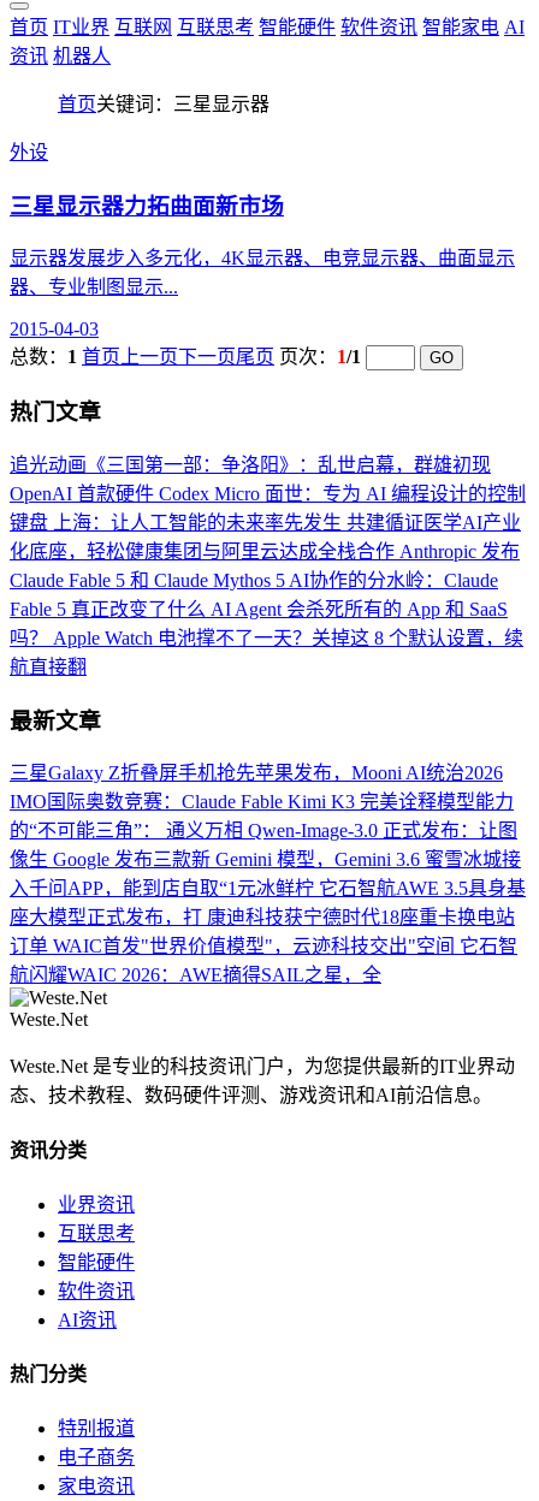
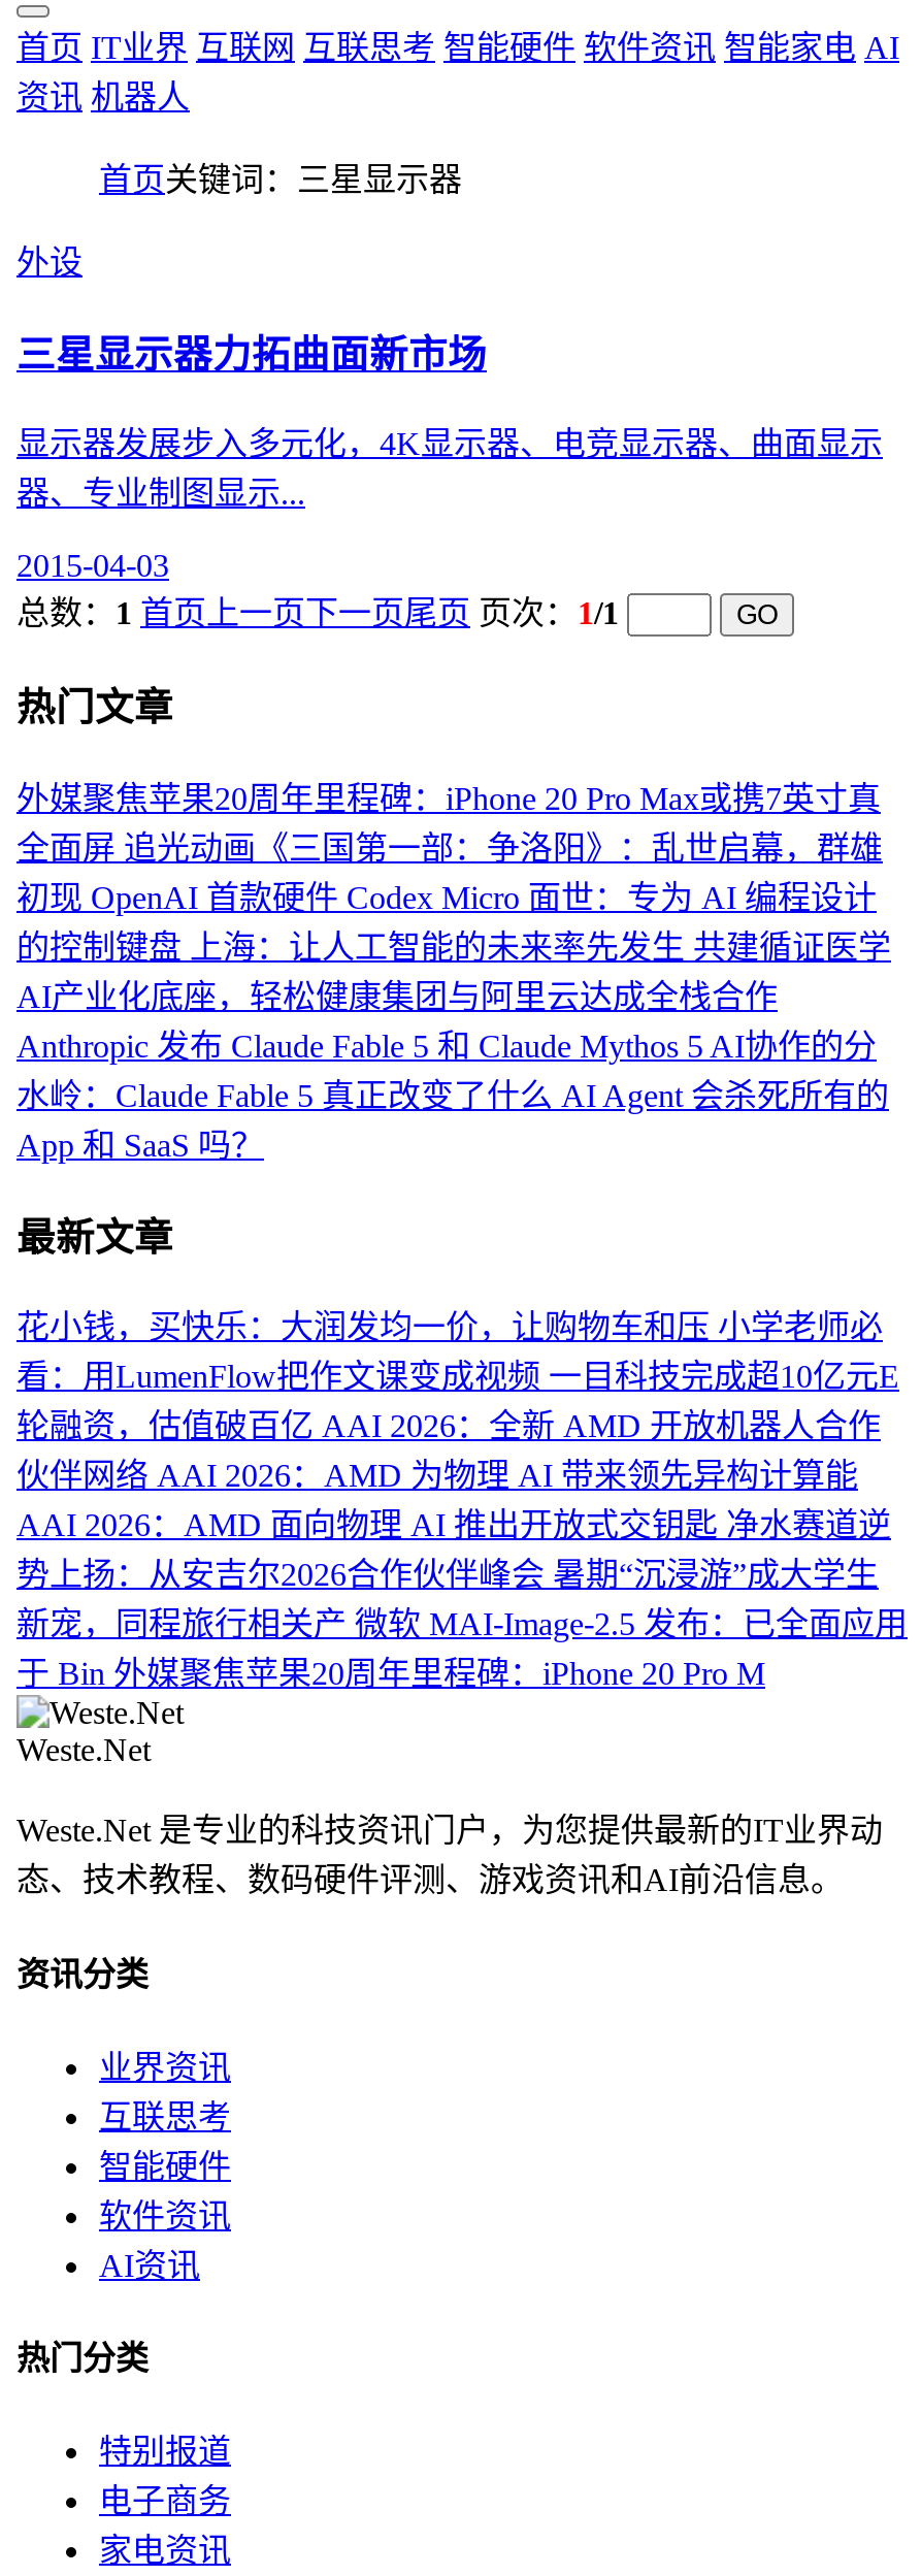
[10,455,526,677] 追光动画《三国第一部：争洛阳》：乱世启幕，群雄初现 | OpenAI 首款硬件 Codex Micro 面世：专为 AI 编程设计的控制 | 键盘 上海：让人工智能的未来率先发生 共建循证医学AI产业 | 化底座，轻松健康集团与阿里云达成全栈合作 Anthropic 发布 | Claude Fable 5 和 Claude Mythos 5 AI协作的分水岭：Claude | Fable 5 真正改变了什么 AI Agent 会杀死所有的 App 和 SaaS | 吗？ Apple Watch 电池撑不了一天？关掉这 8 个默认设置，续 | 航直接翻 -> [17,781,891,1162] 外媒聚焦苹果20周年里程碑：iPhone 20 Pro Max或携7英寸真 | 全面屏 追光动画《三国第一部：争洛阳》：乱世启幕，群雄 | 初现 OpenAI 首款硬件 Codex Micro 面世：专为 AI 编程设计 | 的控制键盘 上海：让人工智能的未来率先发生 共建循证医学 | AI产业化底座，轻松健康集团与阿里云达成全栈合作 | Anthropic 发布 Claude Fable 5 和 Claude Mythos 5 AI协作的分 | 水岭：Claude Fable 5 真正改变了什么 AI Agent 会杀死所有的 | App 和 SaaS 吗？
[10,763,526,985] 三星Galaxy Z折叠屏手机抢先苹果发布，Mooni AI统治2026 | IMO国际奥数竞赛：Claude Fable Kimi K3 完美诠释模型能力 | 的“不可能三角”： 通义万相 Qwen-Image-3.0 正式发布：让图 | 像生 Google 发布三款新 Gemini 模型，Gemini 3.6 蜜雪冰城接 | 入千问APP，能到店自取“1元冰鲜柠 它石智航AWE 3.5具身基 | 座大模型正式发布，打 康迪科技获宁德时代18座重卡换电站 | 订单 WAIC首发"世界价值模型"，云迹科技交出"空间 它石智 | 航闪耀WAIC 2026：AWE摘得SAIL之星，全 -> [17,1310,908,1691] 花小钱，买快乐：大润发均一价，让购物车和压 小学老师必 | 看：用LumenFlow把作文课变成视频 一目科技完成超10亿元E | 轮融资，估值破百亿 AAI 2026：全新 AMD 开放机器人合作 | 伙伴网络 AAI 2026：AMD 为物理 AI 带来领先异构计算能 | AAI 2026：AMD 面向物理 AI 推出开放式交钥匙 净水赛道逆 | 势上扬：从安吉尔2026合作伙伴峰会 暑期“沉浸游”成大学生 | 新宠，同程旅行相关产 微软 MAI-Image-2.5 发布：已全面应用 | 于 Bin 外媒聚焦苹果20周年里程碑：iPhone 20 Pro M

